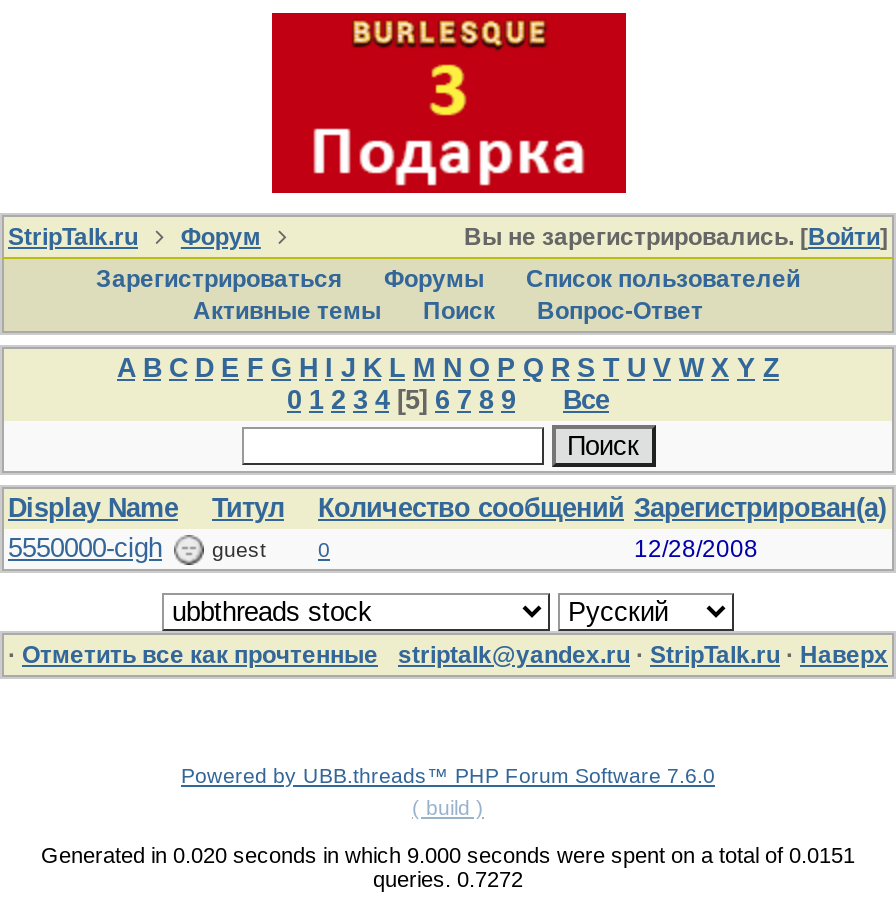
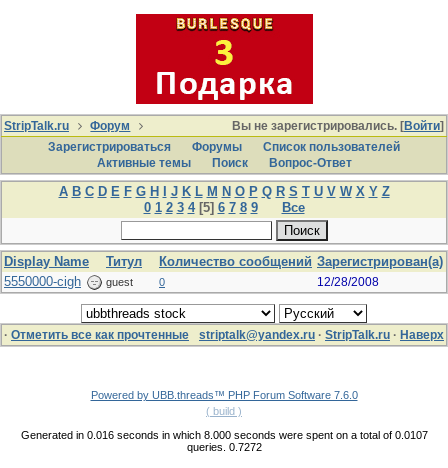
[41,843,855,867] Generated in 0.020 seconds in which 9.000 seconds were spent on a total of 0.0151 -> [20,429,427,441] Generated in 0.016 seconds in which 8.000 seconds were spent on a total of 0.0107

